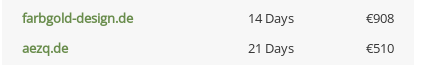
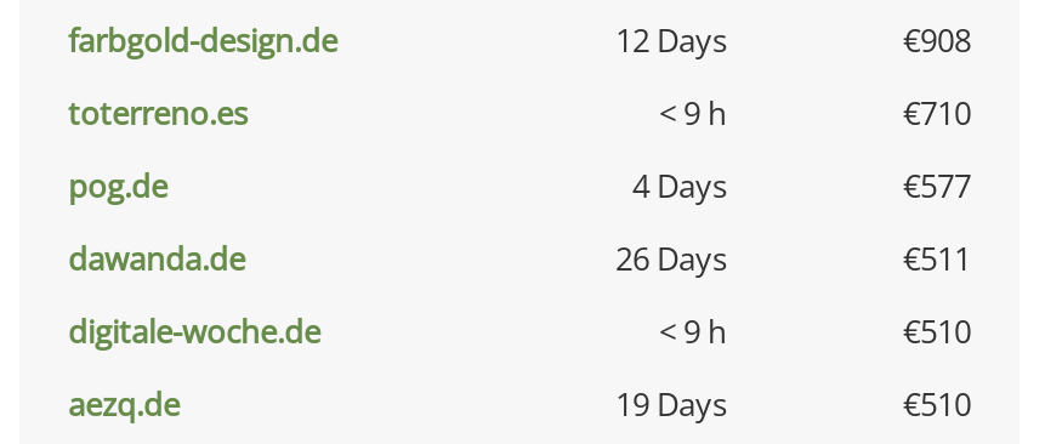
[247,9,293,27] 14 Days -> [615,18,727,62] 12 Days
none -> [68,91,971,353] toterreno.es | < 9 h | €710 | pog.de | 4 Days | €577 | dawanda.de | 26 Days | €511 | digitale-woche.de | < 9 h | €510
[247,39,293,57] 21 Days -> [615,382,727,426] 19 Days

